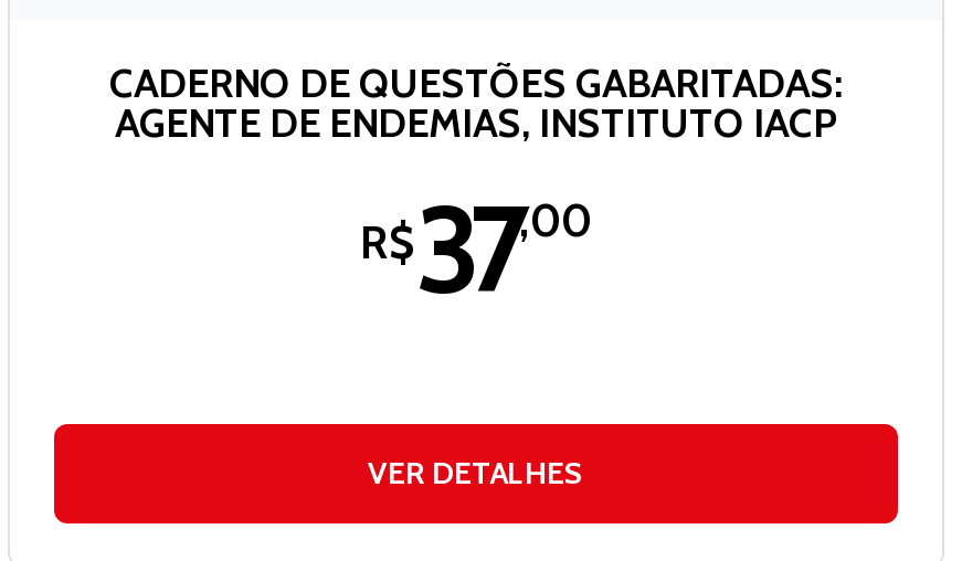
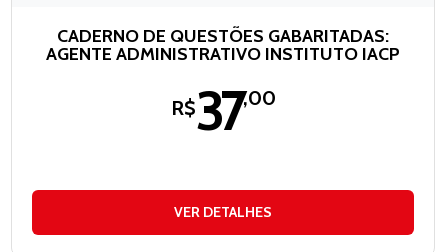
[115,100,837,149] AGENTE DE ENDEMIAS, INSTITUTO IACP -> [46,43,400,65] AGENTE ADMINISTRATIVO INSTITUTO IACP

